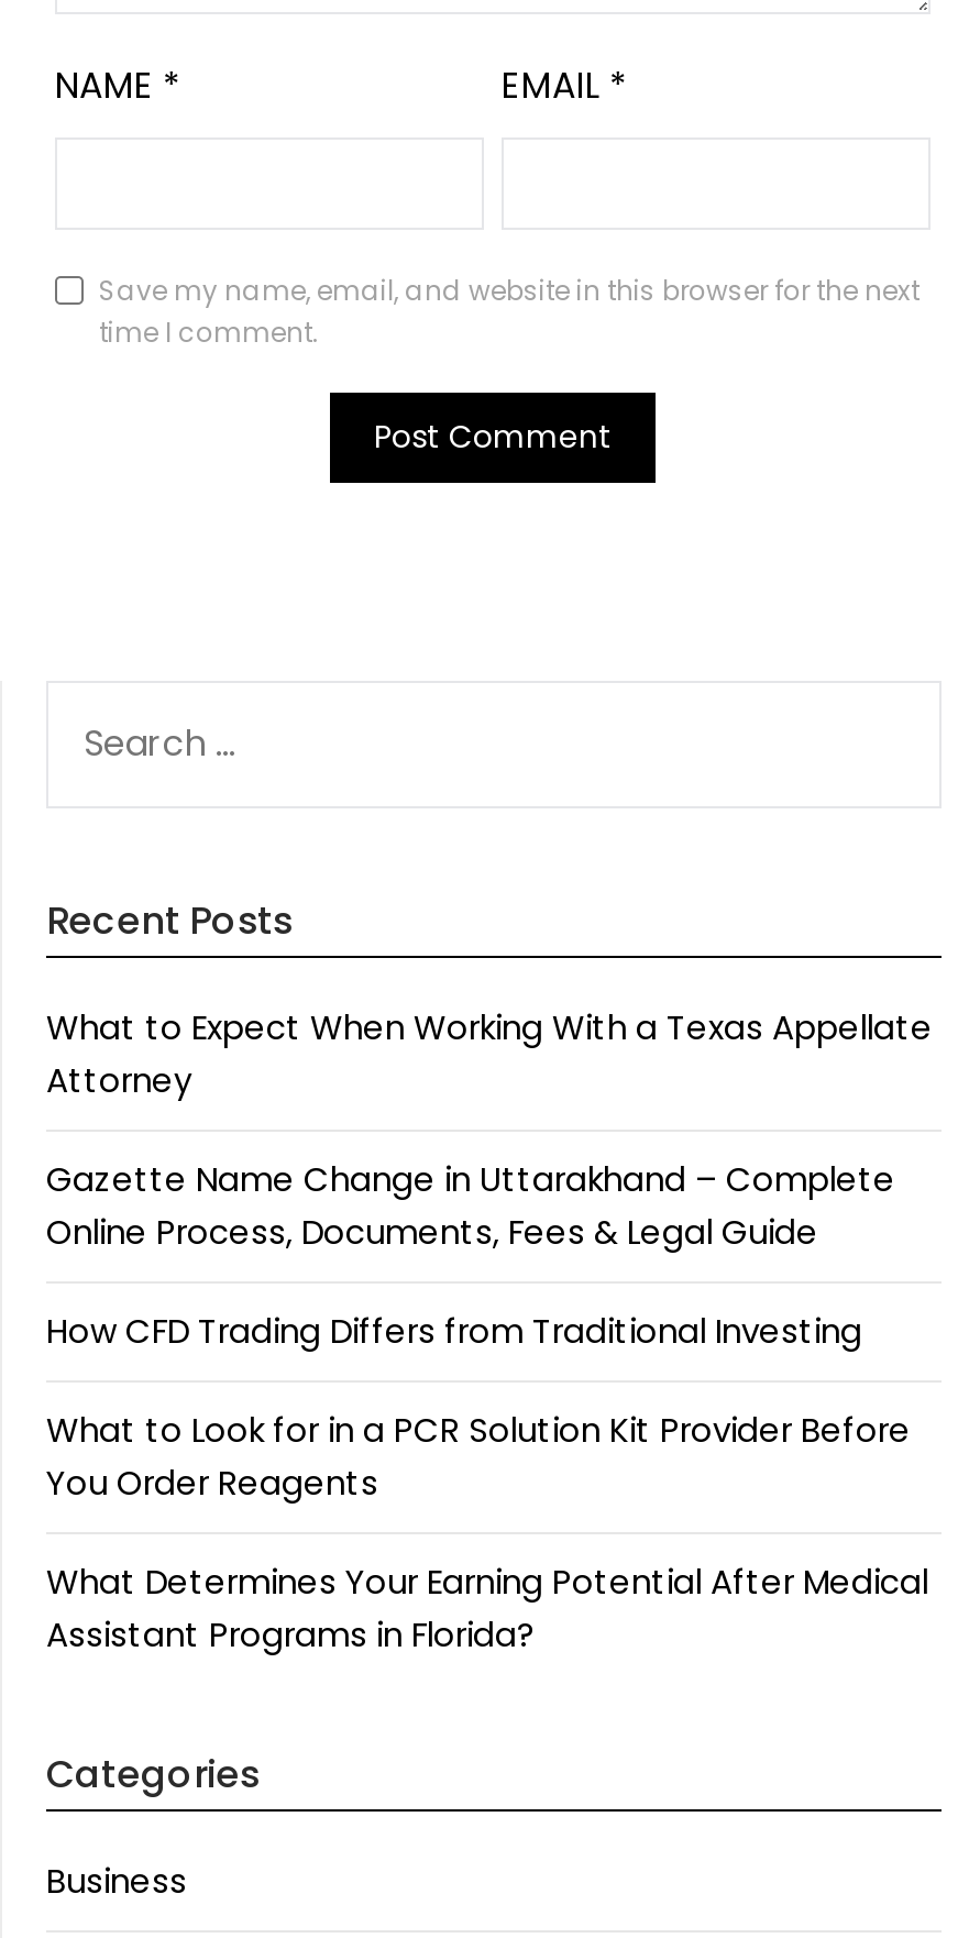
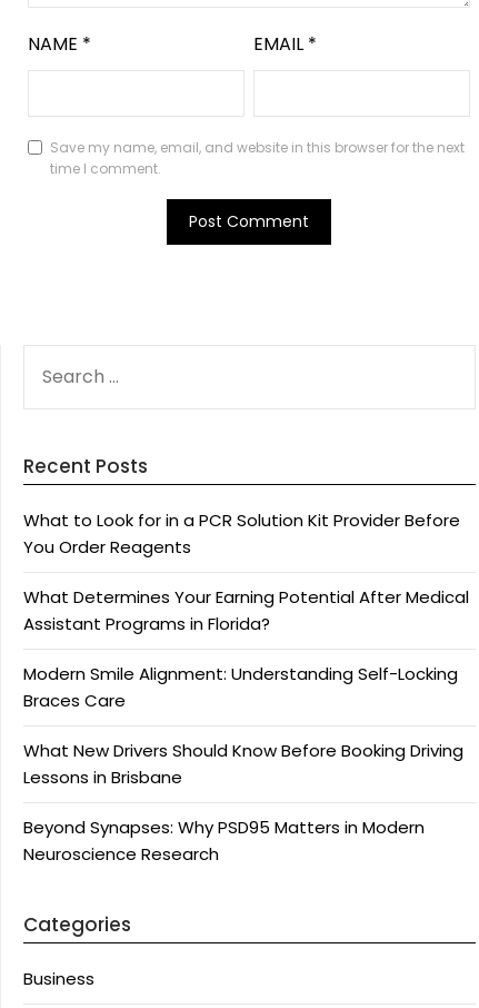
[46,1004,933,1354] What to Expect When Working With a Texas Appellate | Attorney | Gazette Name Change in Uttarakhand – Complete | Online Process, Documents, Fees & Legal Guide | How CFD Trading Differs from Traditional Investing -> none
moved [46,1407,928,1658] -> [23,508,469,635]: What to Look for in a PCR Solution Kit Provider Before | You Order Reagents | What Determines Your Earning Potential After Medical | Assistant Programs in Florida?
none -> [23,662,463,866] Modern Smile Alignment: Understanding Self-Locking | Braces Care | What New Drivers Should Know Before Booking Driving | Lessons in Brisbane | Beyond Synapses: Why PSD95 Matters in Modern | Neuroscience Research

